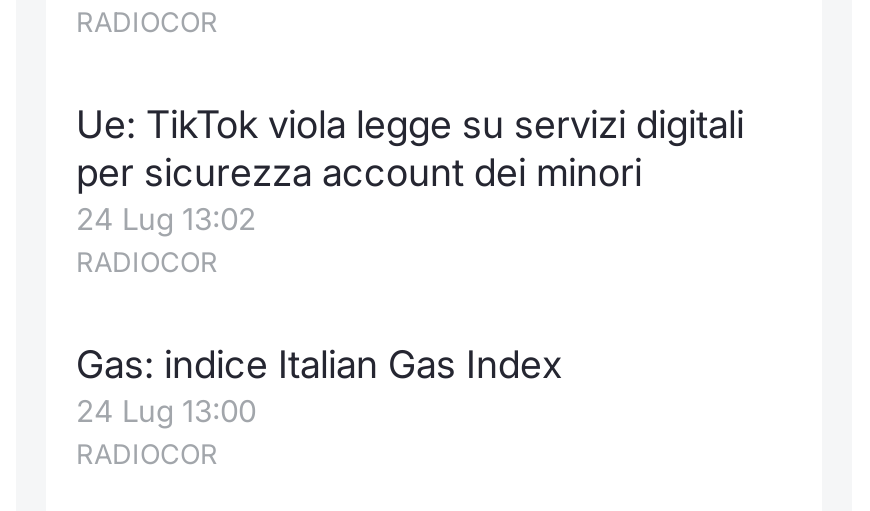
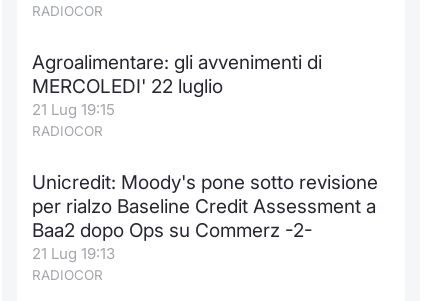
[76,102,744,238] Ue: TikTok viola legge su servizi digitali | per sicurezza account dei minori | 24 Lug 13:02 -> [32,51,322,119] Agroalimentare: gli avvenimenti di | MERCOLEDI' 22 luglio | 21 Lug 19:15
[76,342,562,430] Gas: indice Italian Gas Index | 24 Lug 13:00 -> [32,171,378,263] Unicredit: Moody's pone sotto revisione | per rialzo Baseline Credit Assessment a | Baa2 dopo Ops su Commerz -2- | 21 Lug 19:13

